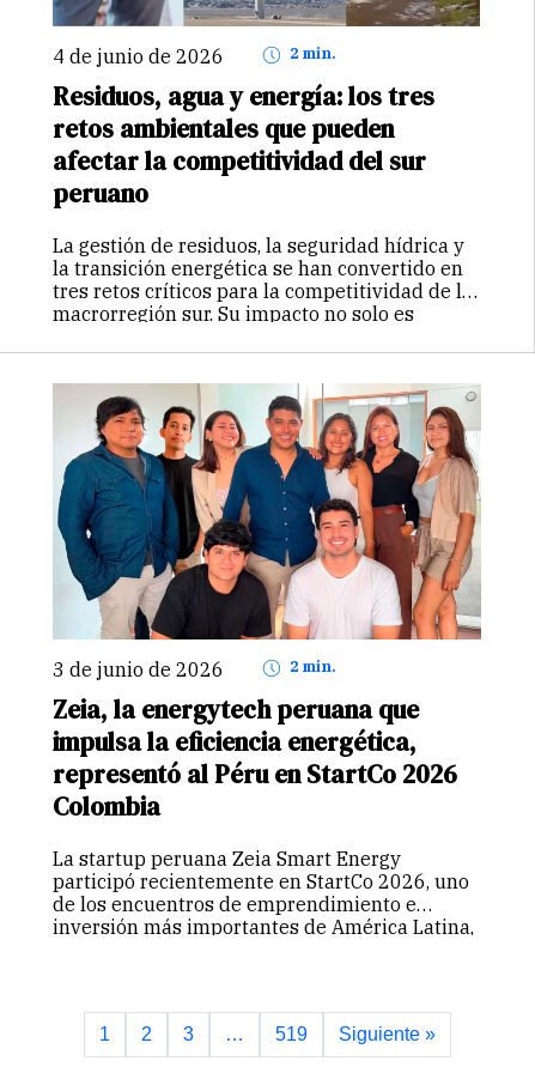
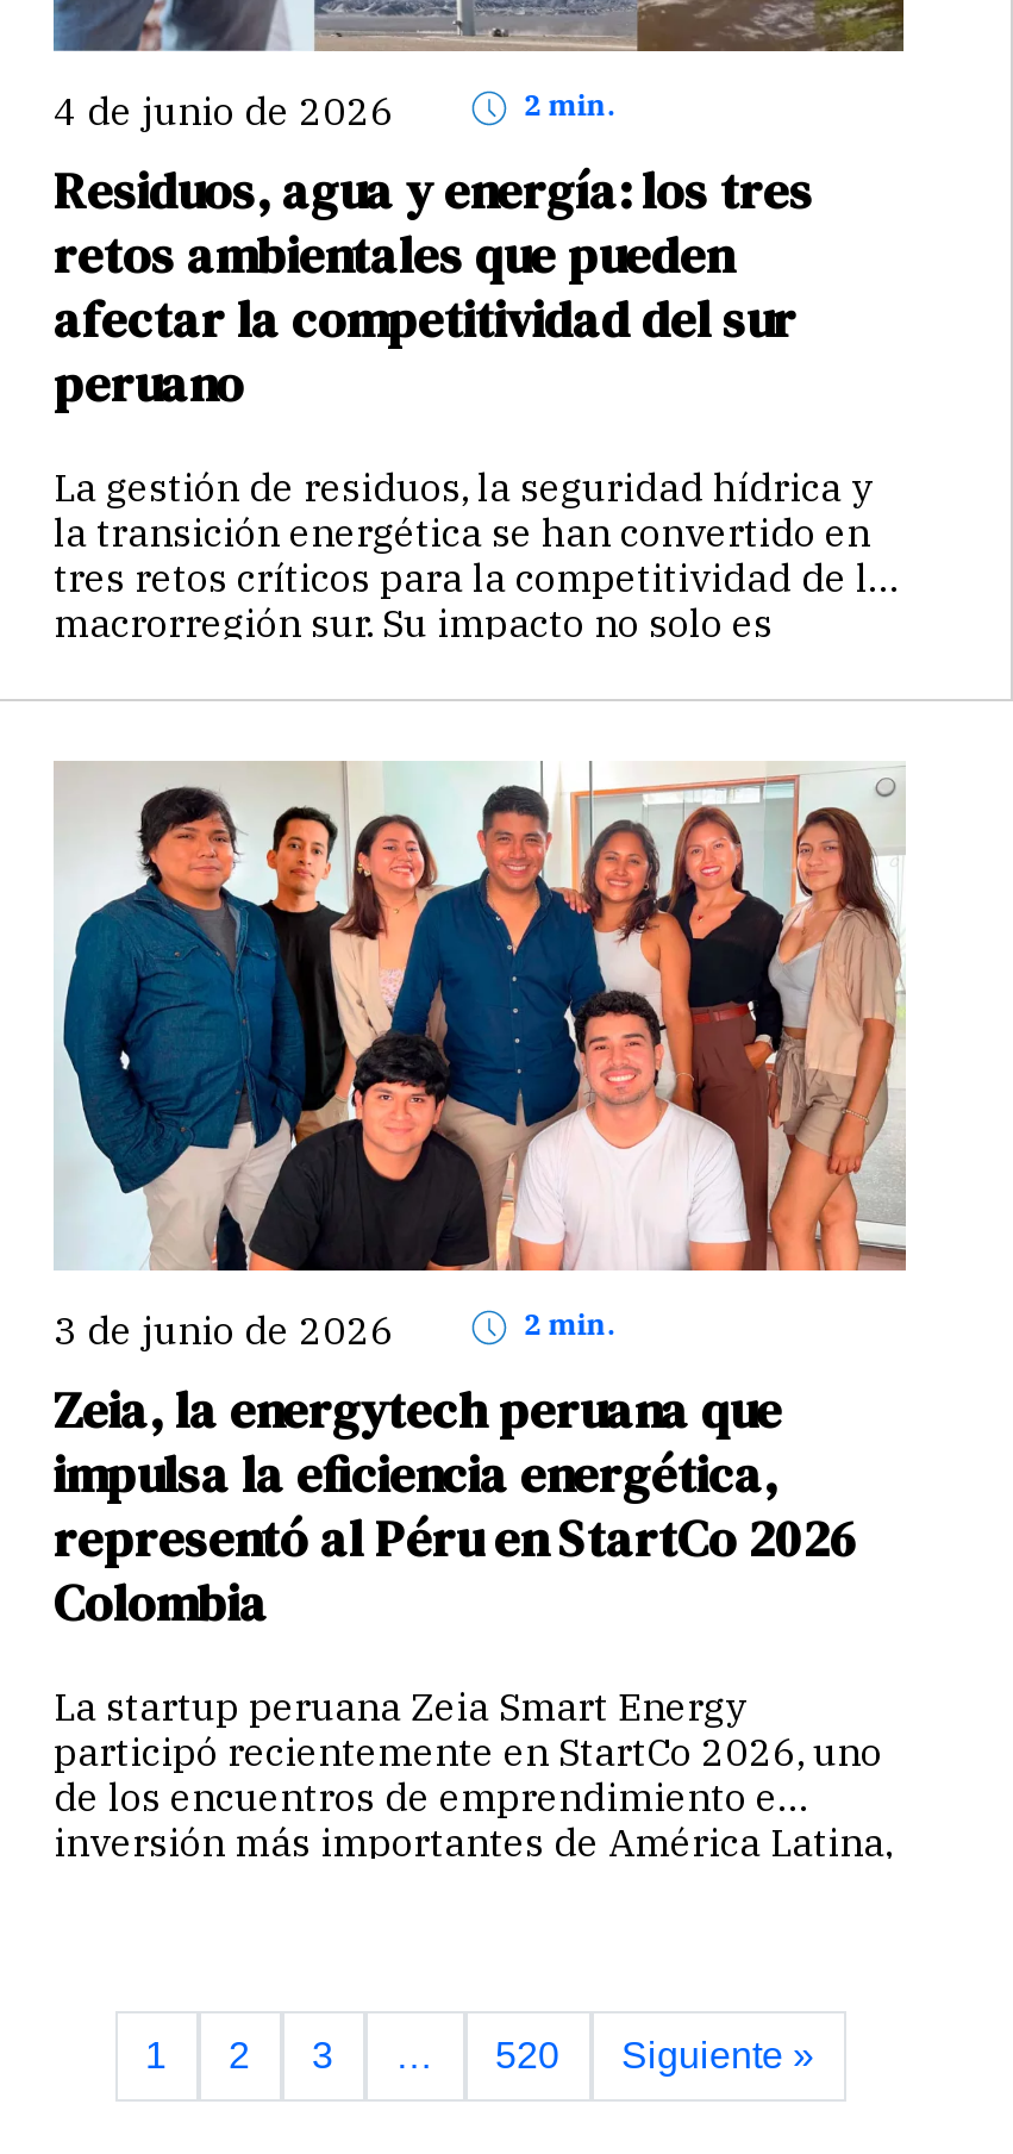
[275,1024,307,1044] 519 -> [495,2035,559,2076] 520

